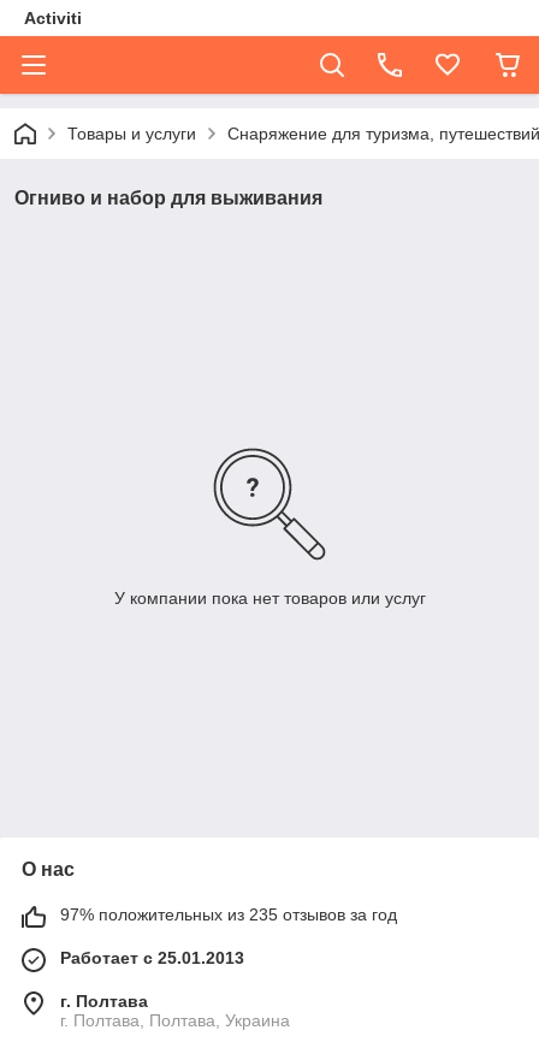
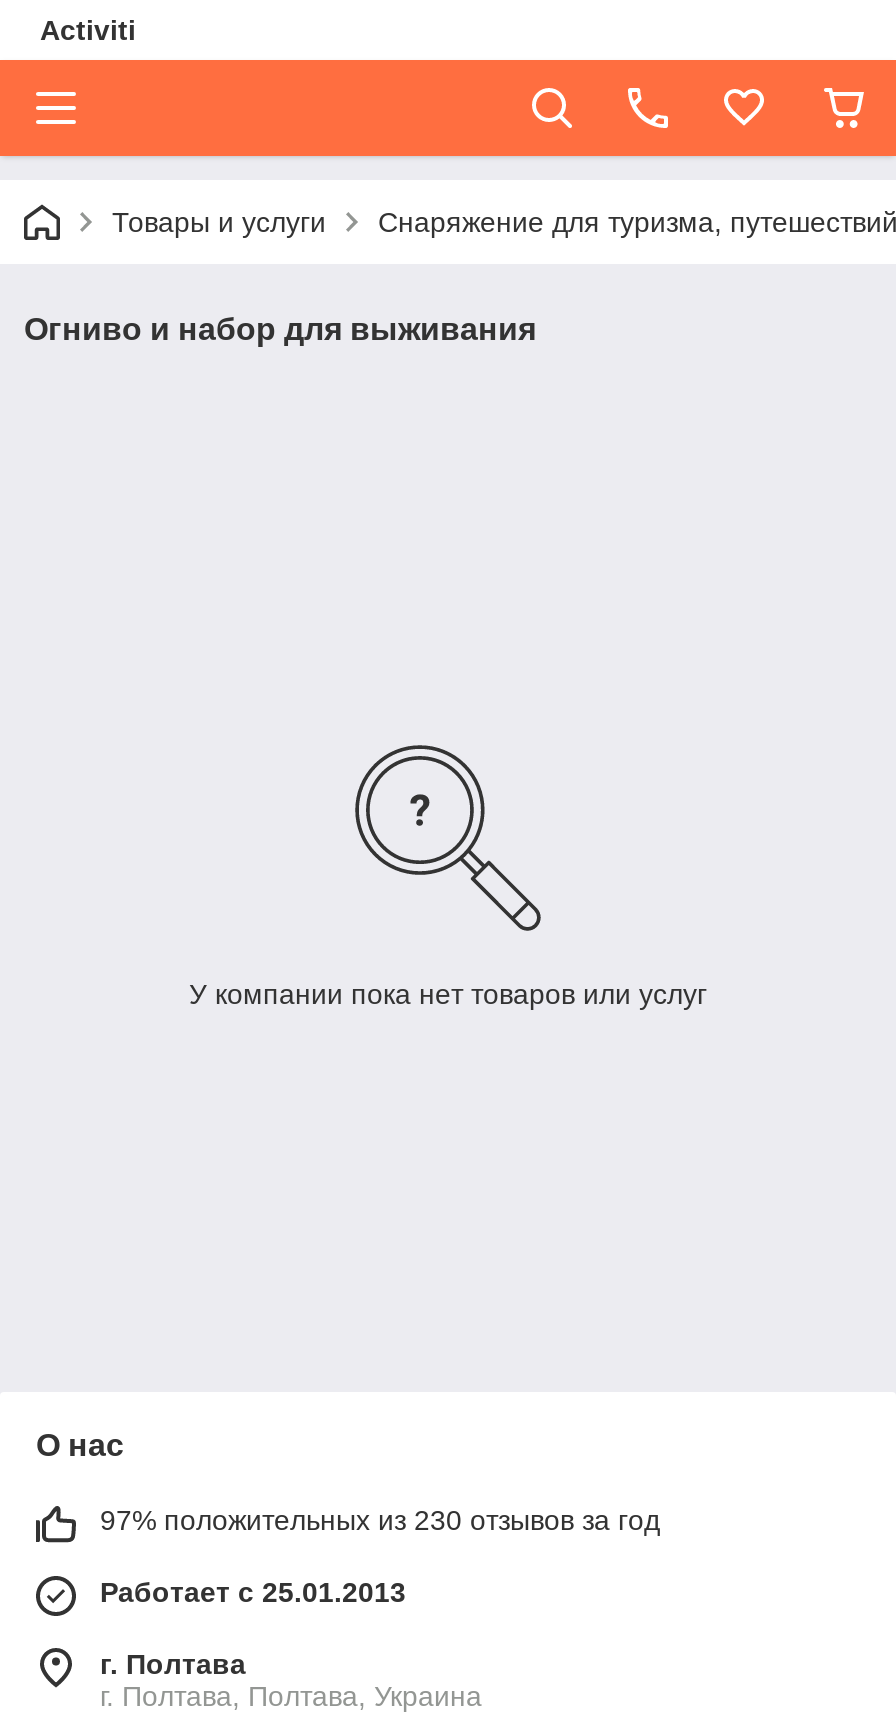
[60,905,397,925] 97% положительных из 235 отзывов за год -> [100,1505,660,1537] 97% положительных из 230 отзывов за год

